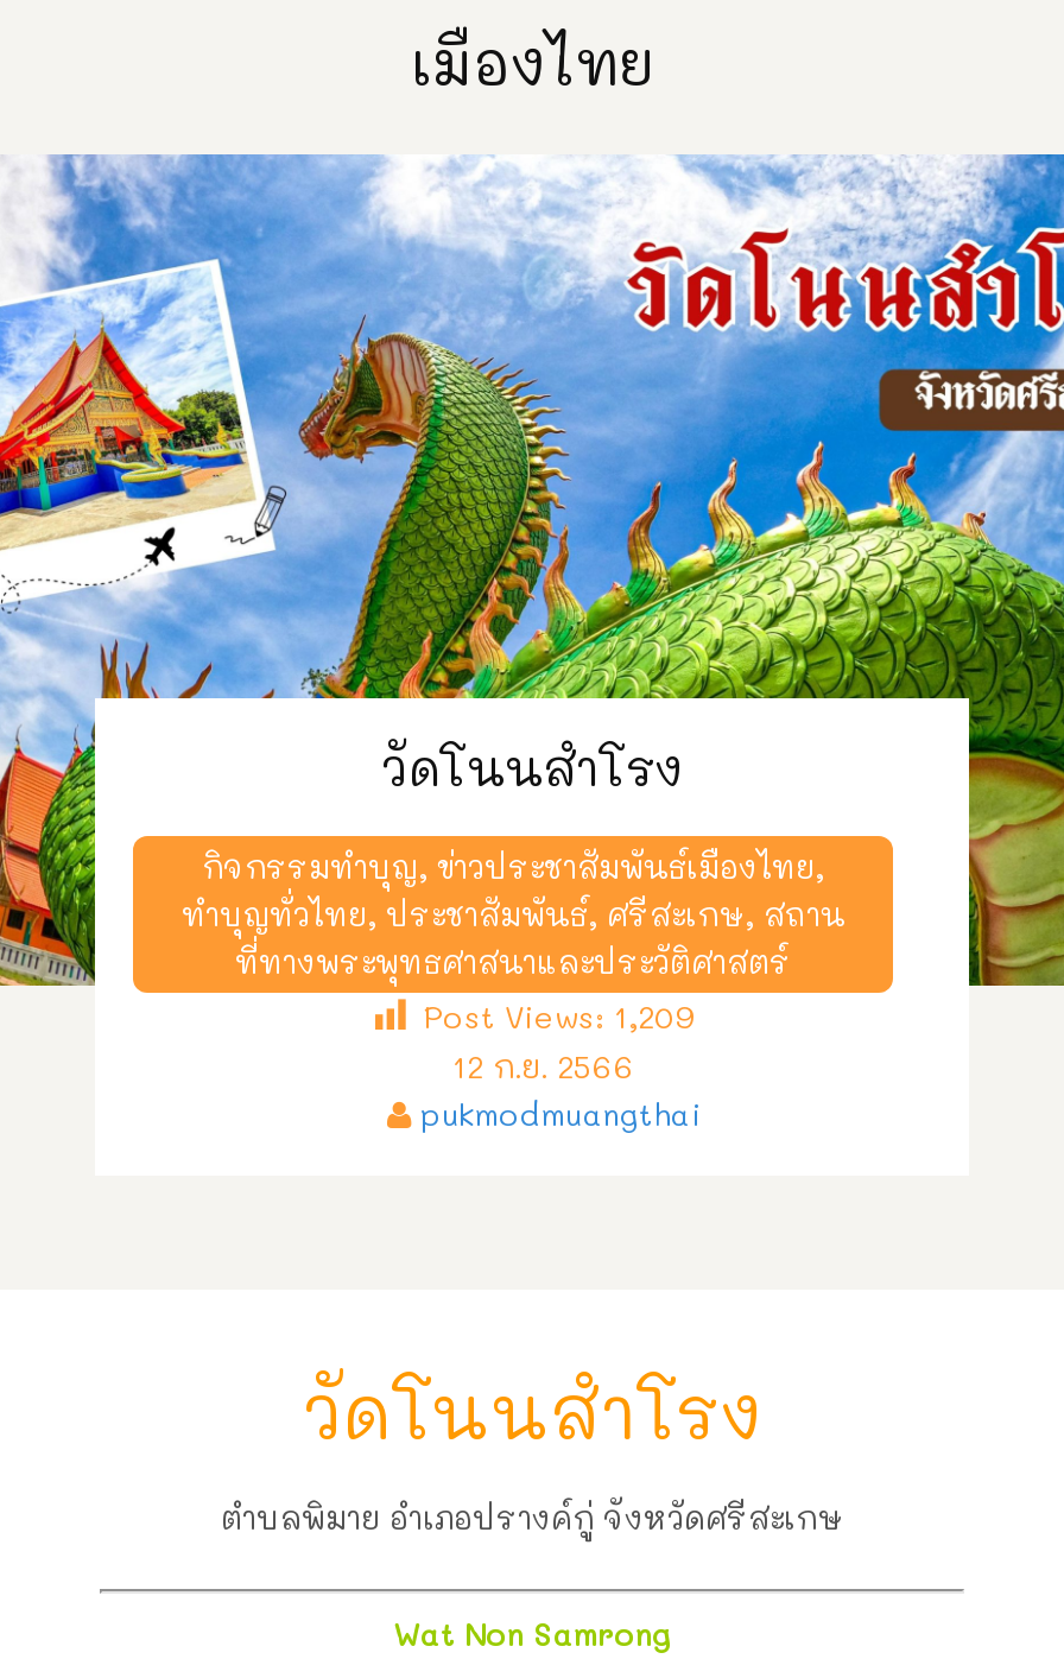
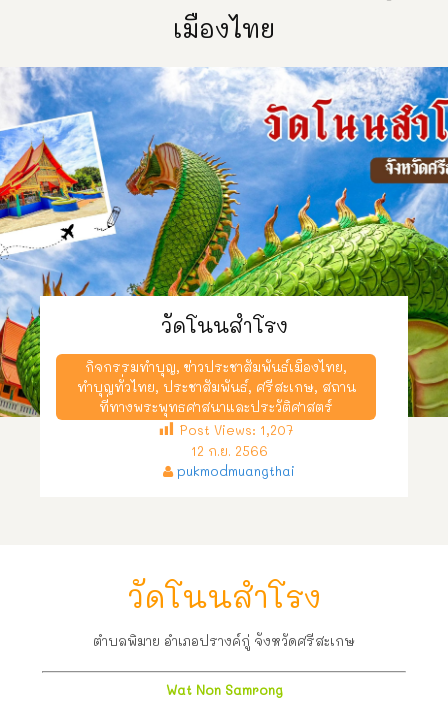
[424,994,697,1035] Post Views: 1,209 -> [179,421,292,438] Post Views: 1,207

